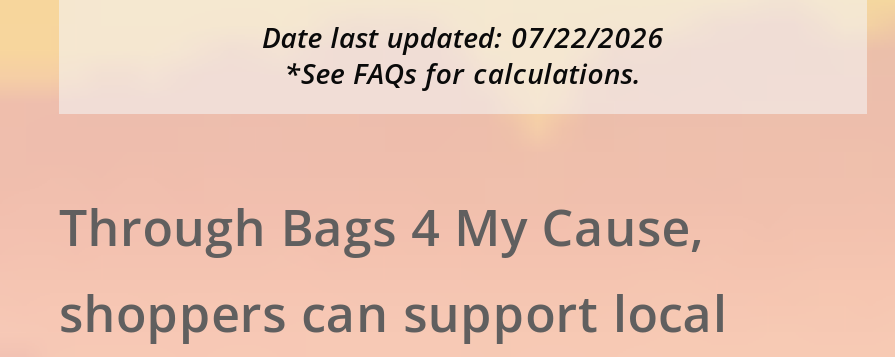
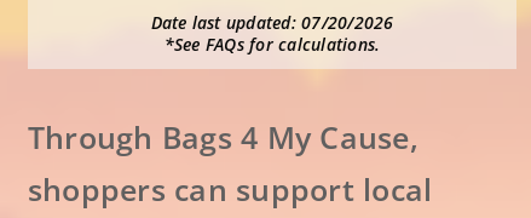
[262,18,664,56] Date last updated: 07/22/2026 -> [151,11,394,34] Date last updated: 07/20/2026

